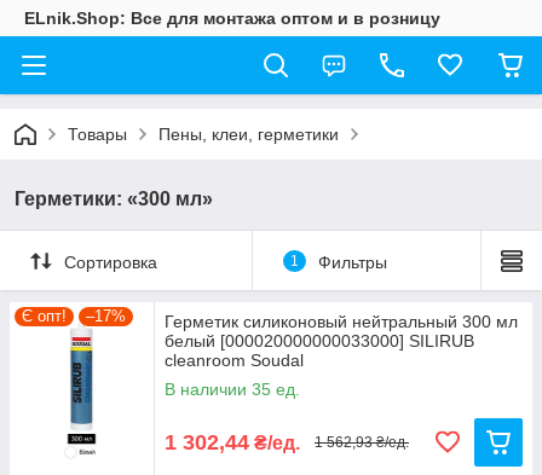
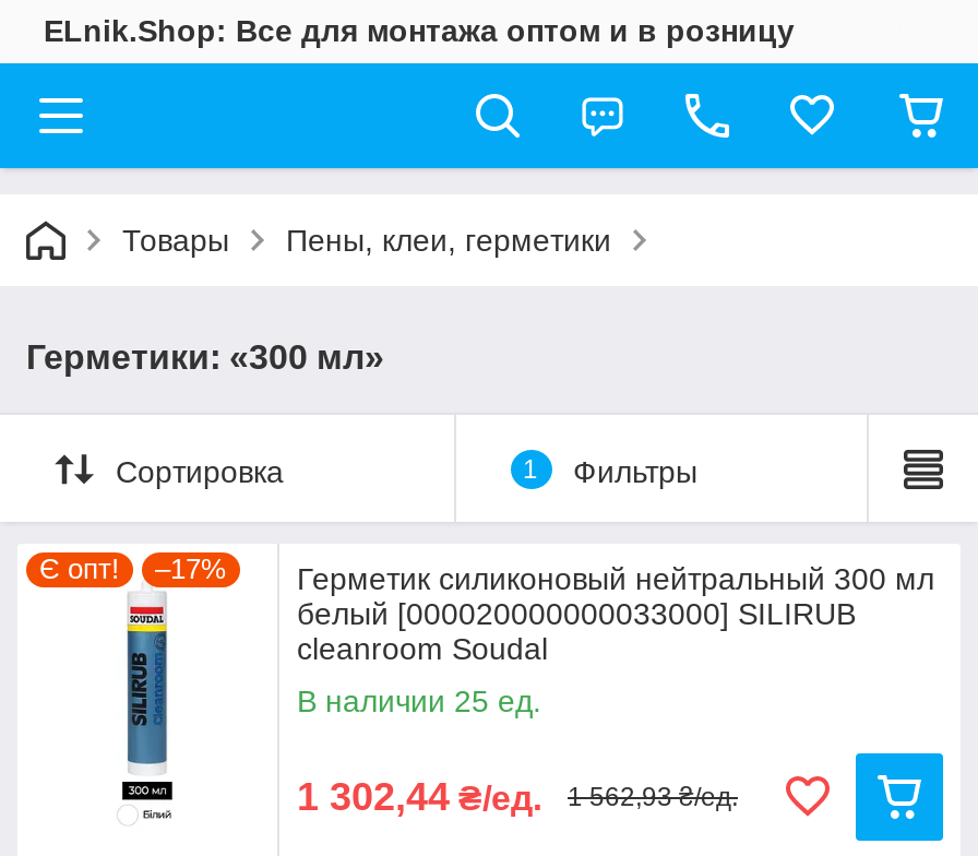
[165,380,300,399] В наличии 35 ед. -> [297,683,541,718] В наличии 25 ед.

